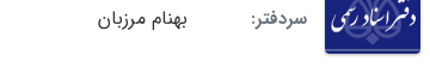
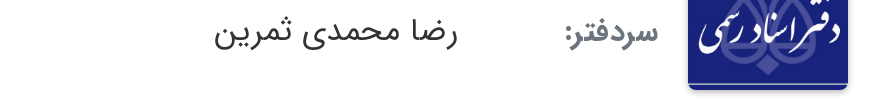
[98,4,188,33] بهنام مرزبان -> [214,6,458,56] رضا محمدی ثمرین

